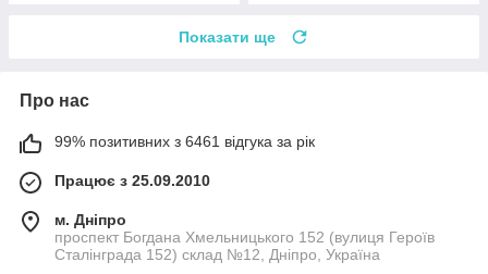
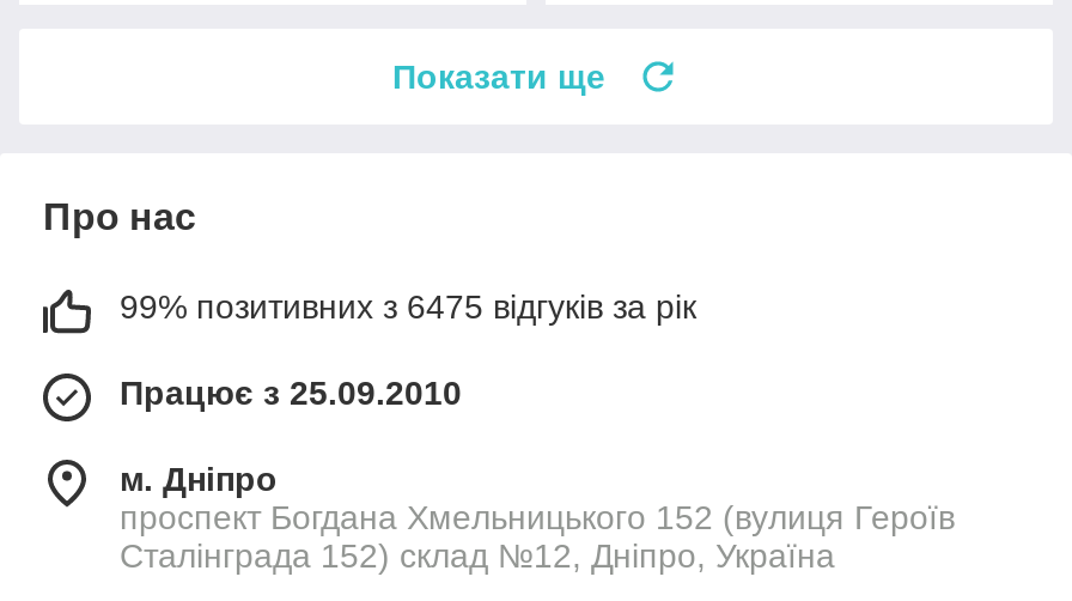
[54,132,315,150] 99% позитивних з 6461 відгука за рік -> [120,287,696,325] 99% позитивних з 6475 відгуків за рік

